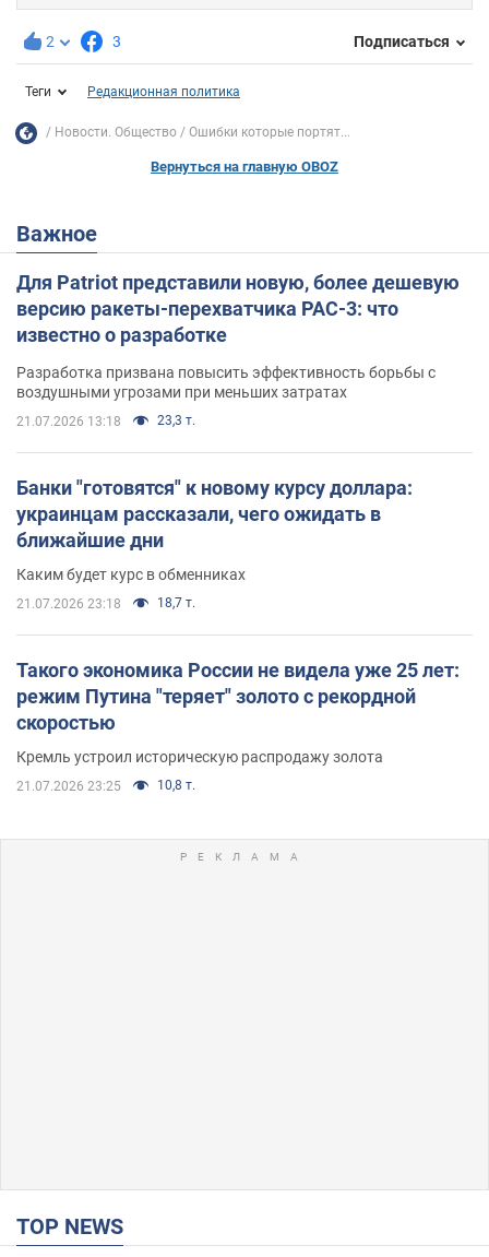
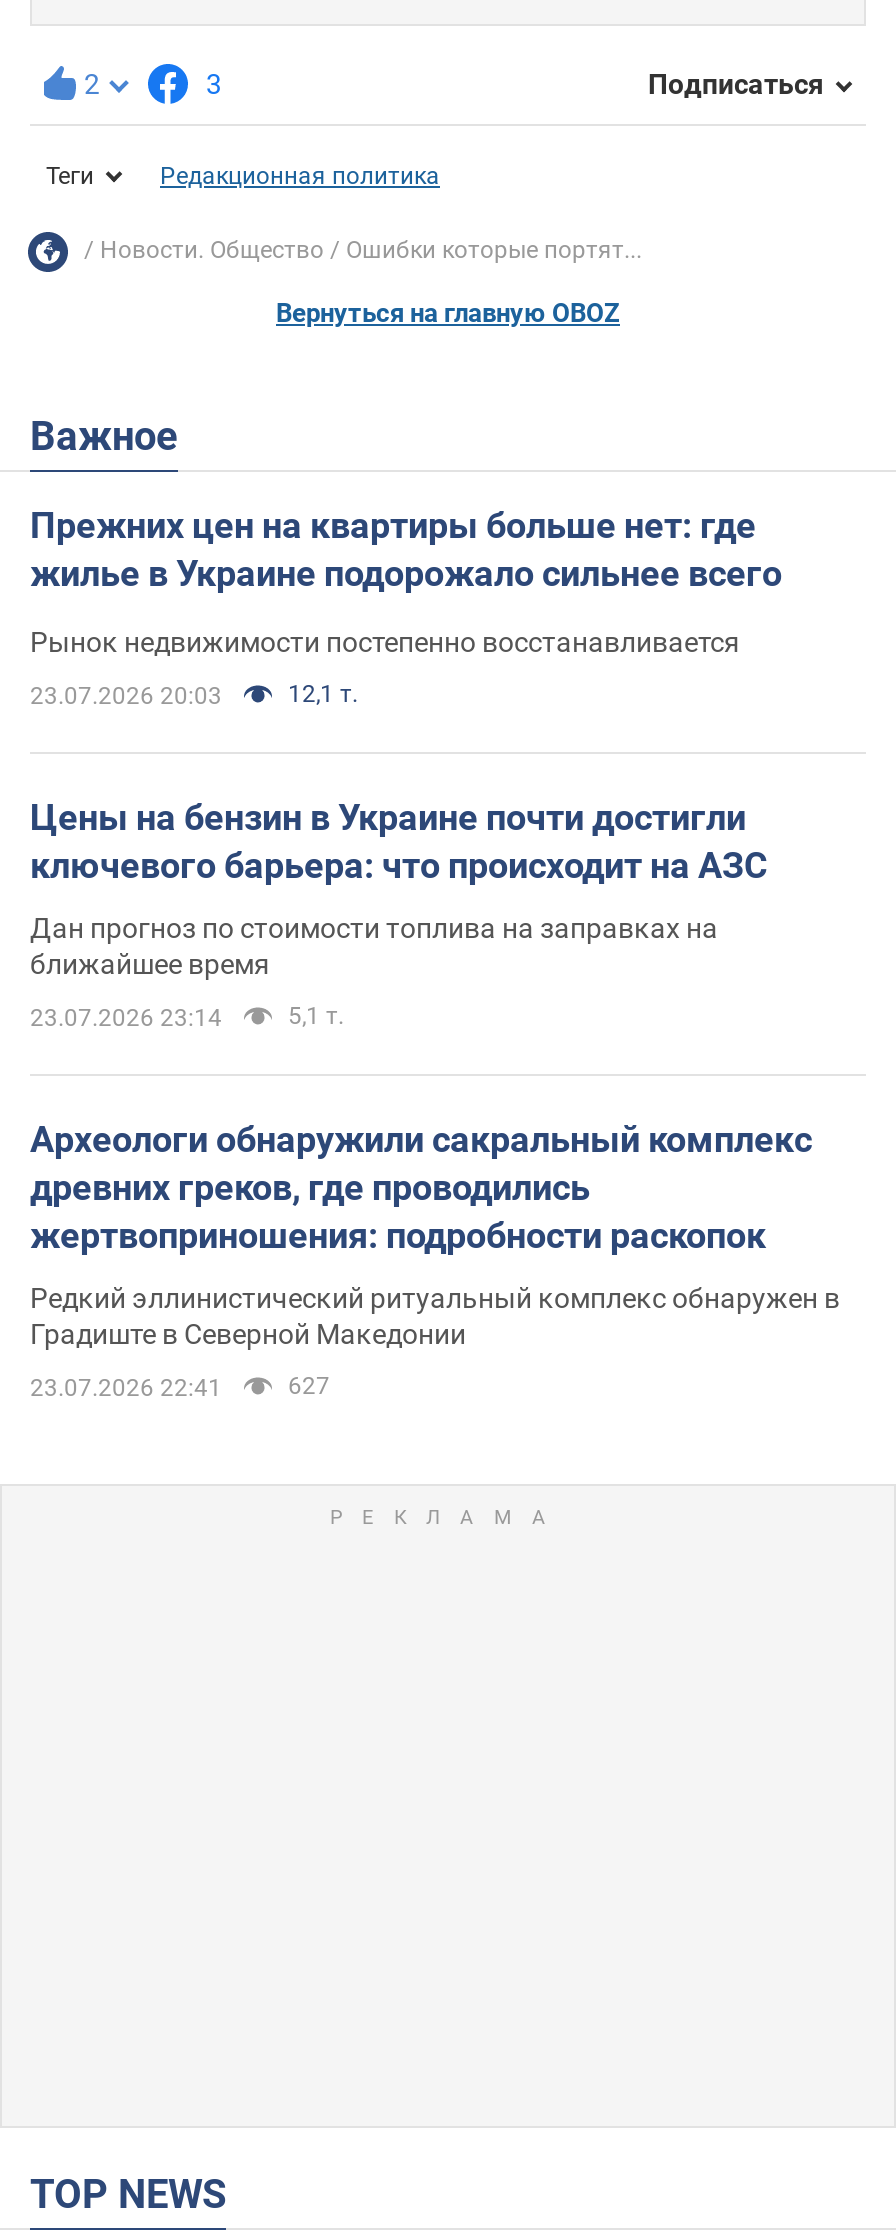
[16,271,460,346] Для Patriot представили новую, более дешевую | версию ракеты-перехватчика PAC-3: что | известно о разработке -> [30,504,782,594] Прежних цен на квартиры больше нет: где | жилье в Украине подорожало сильнее всего
[16,363,436,401] Разработка призвана повысить эффективность борьбы с | воздушными угрозами при меньших затратах -> [30,626,740,658] Рынок недвижимости постепенно восстанавливается
[16,413,195,429] 21.07.2026 13:18 | 23,3 т. -> [30,680,358,710] 23.07.2026 20:03 | 12,1 т.
[16,476,413,551] Банки "готовятся" к новому курсу доллара: | украинцам рассказали, чего ожидать в | ближайшие дни -> [30,796,768,886] Цены на бензин в Украине почти достигли | ключевого барьера: что происходит на АЗС
[16,565,246,583] Каким будет курс в обменниках -> [30,912,718,980] Дан прогноз по стоимости топлива на заправках на | ближайшее время
[16,595,195,611] 21.07.2026 23:18 | 18,7 т. -> [30,1002,344,1032] 23.07.2026 23:14 | 5,1 т.
[16,658,460,734] Такого экономика России не видела уже 25 лет: | режим Путина "теряет" золото с рекордной | скоростью -> [30,1118,812,1256] Археологи обнаружили сакральный комплекс | древних греков, где проводились | жертвоприношения: подробности раскопок
[16,748,383,765] Кремль устроил историческую распродажу золота -> [30,1282,840,1350] Редкий эллинистический ритуальный комплекс обнаружен в | Градиште в Северной Македонии
[16,777,195,794] 21.07.2026 23:25 | 10,8 т. -> [30,1372,330,1402] 23.07.2026 22:41 | 627

